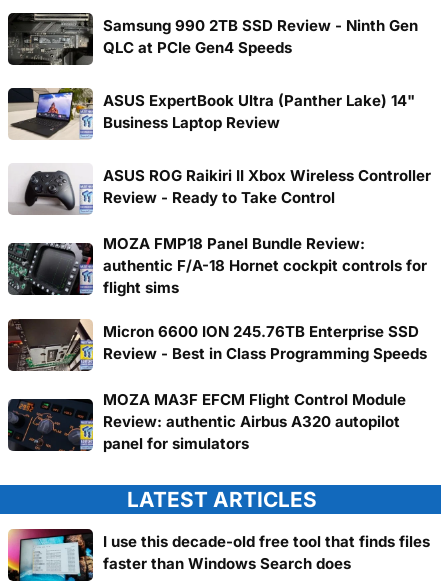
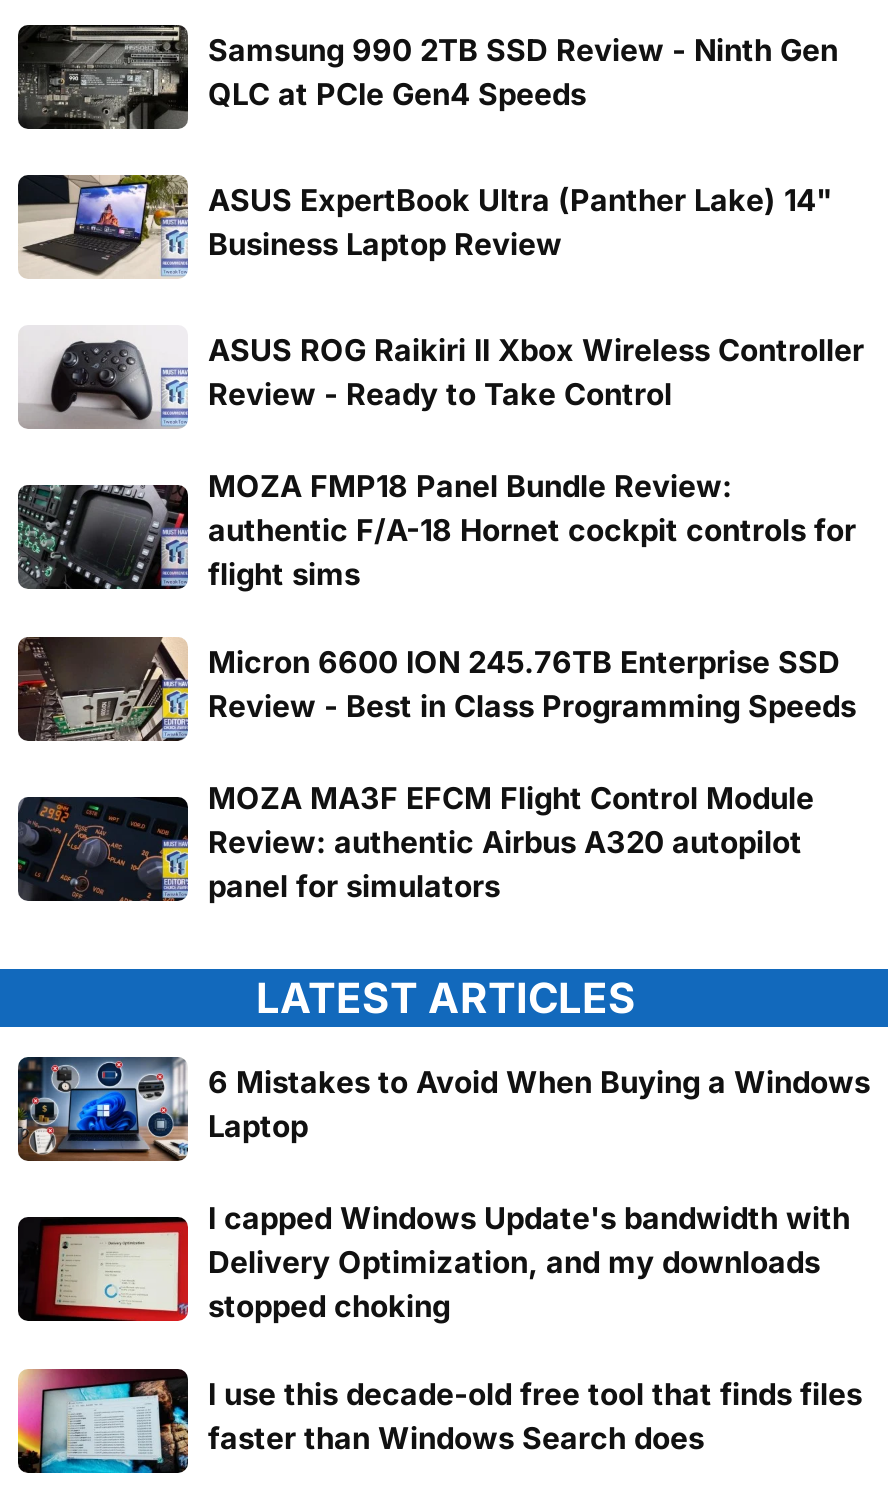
none -> [16,1057,870,1325] [image] | 6 Mistakes to Avoid When Buying a Windows | Laptop | I capped Windows Update's bandwidth with | Delivery Optimization, and my downloads | stopped choking
none -> [16,1215,180,1323] [image]

